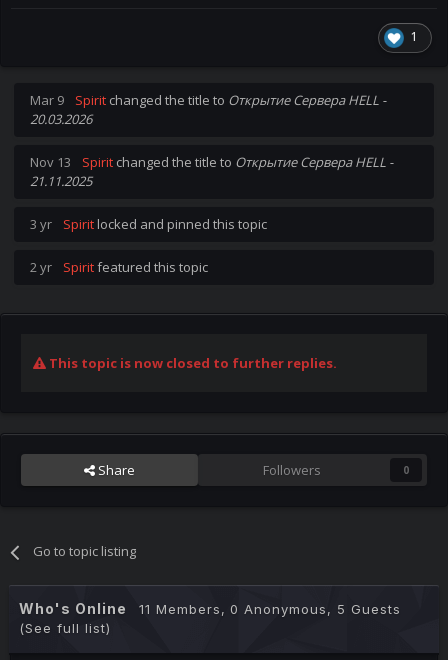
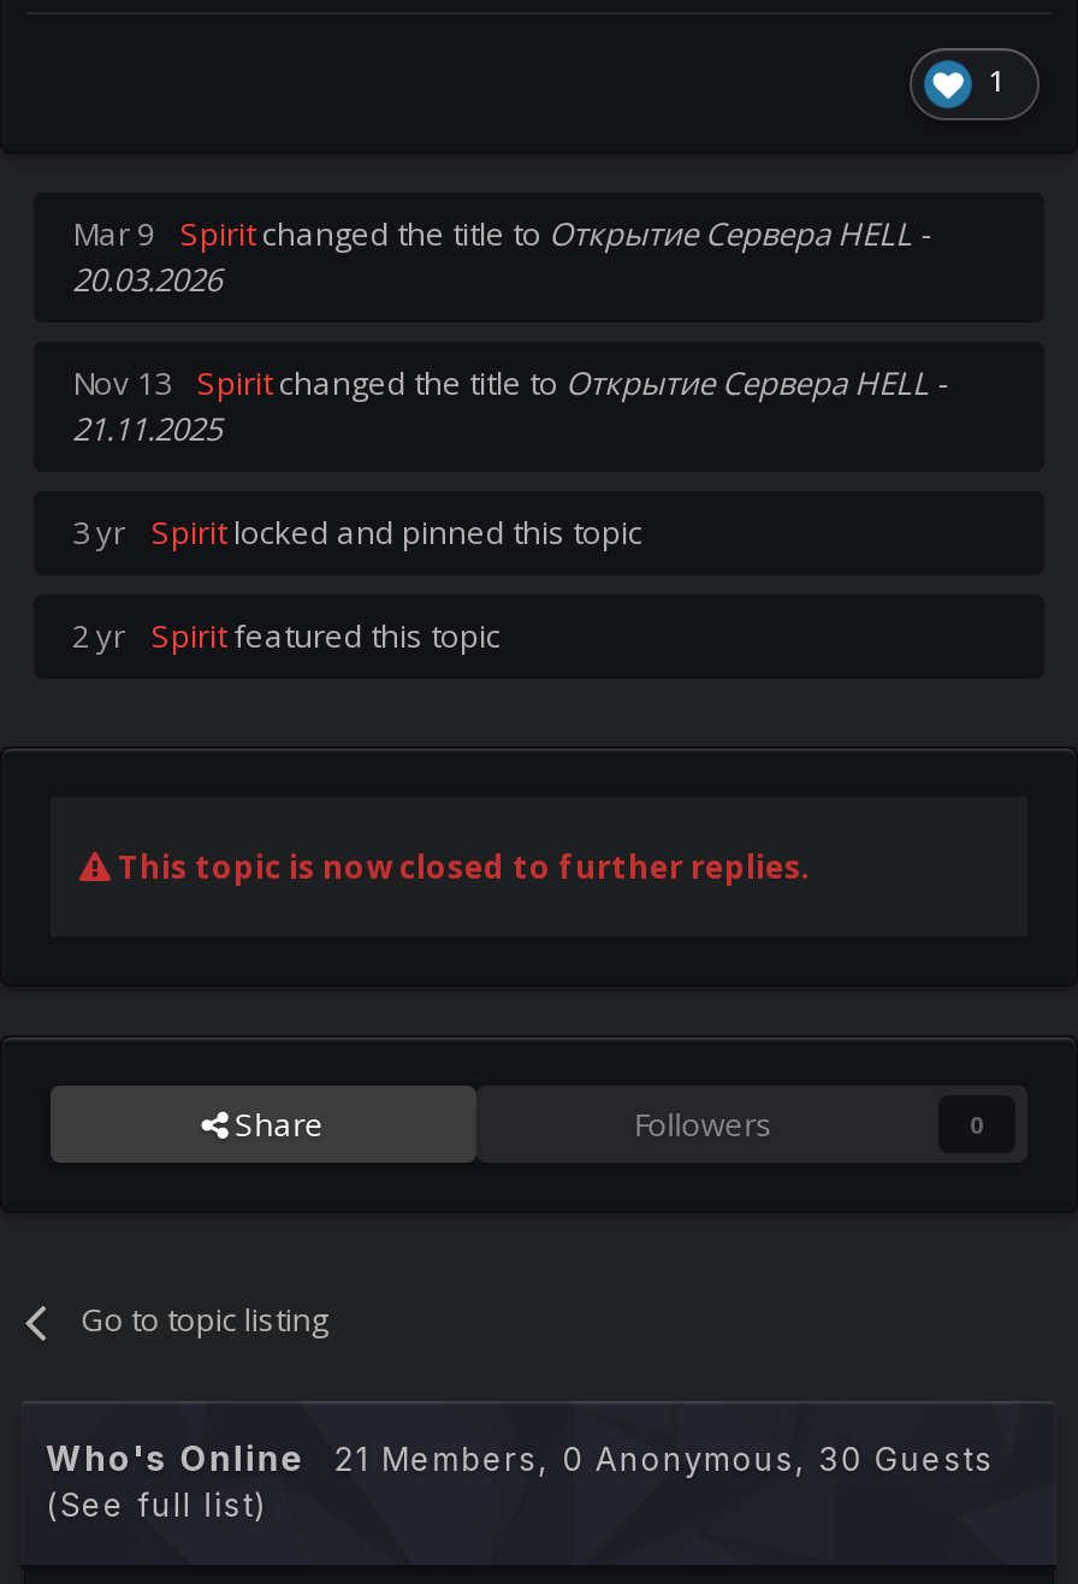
[19,600,401,617] Who's Online 11 Members, 0 Anonymous, 5 Guests -> [46,1438,994,1479] Who's Online 21 Members, 0 Anonymous, 30 Guests

